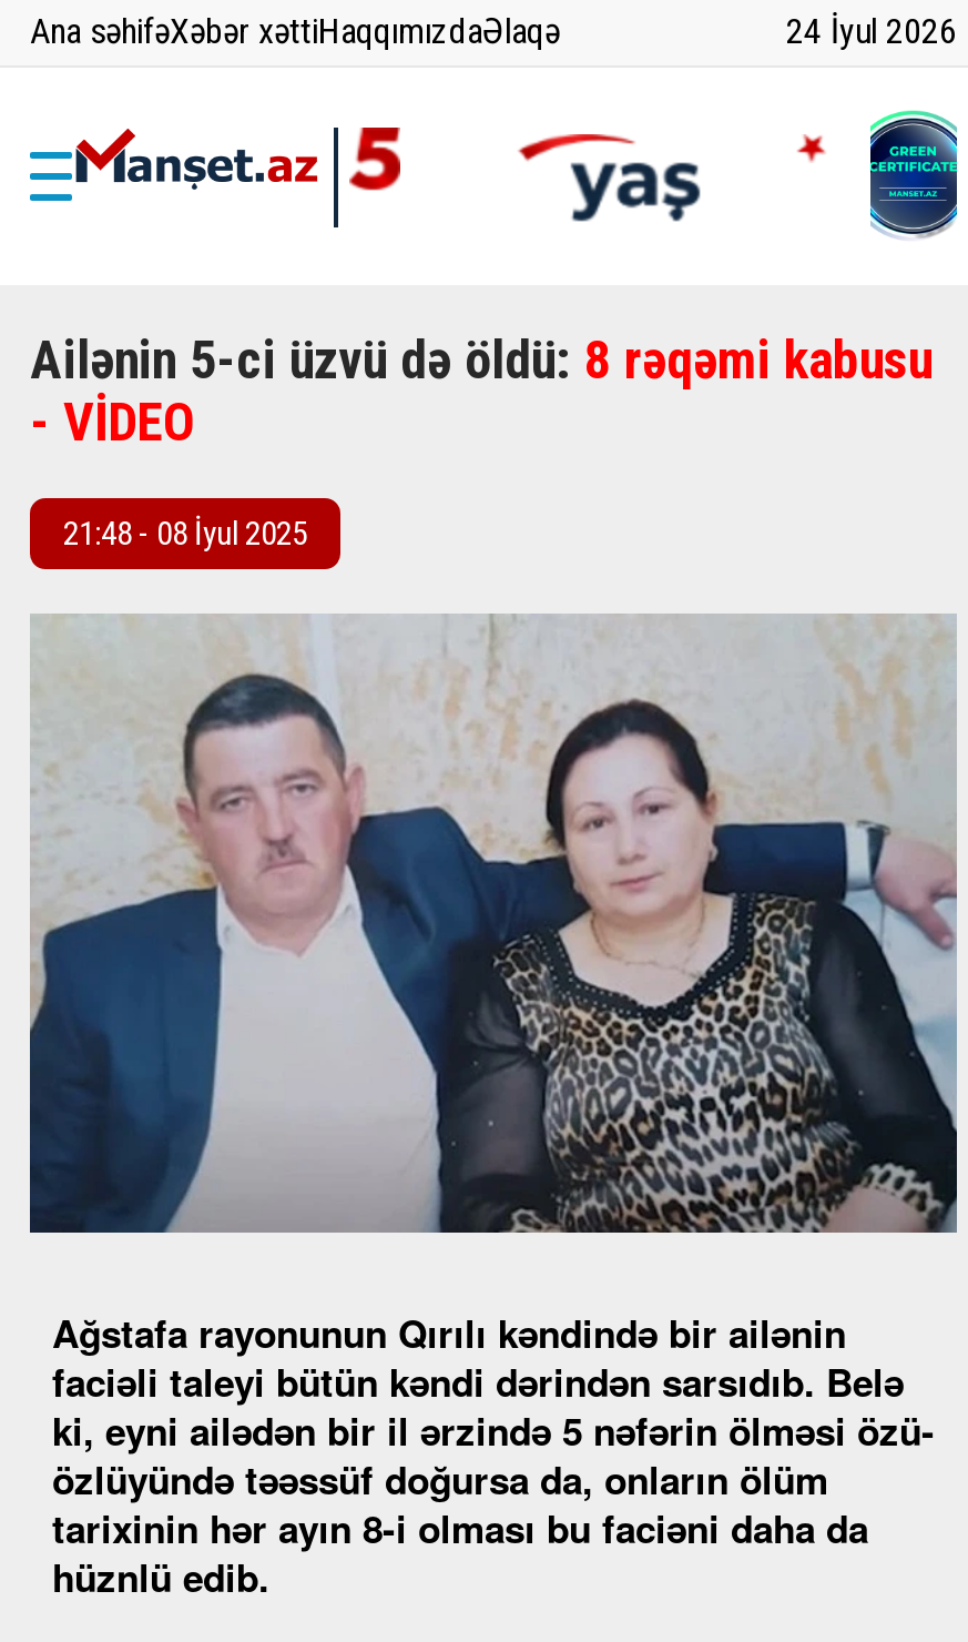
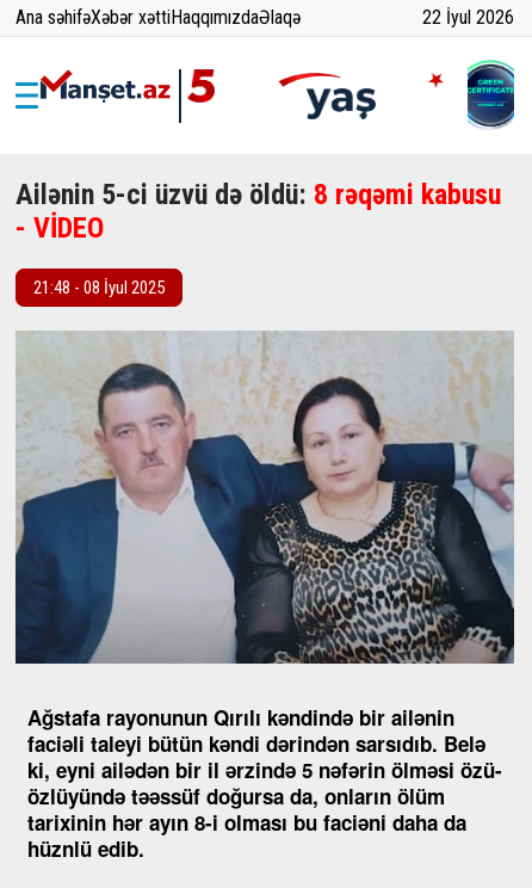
[786,10,957,52] 24 İyul 2026 -> [422,6,514,29] 22 İyul 2026

